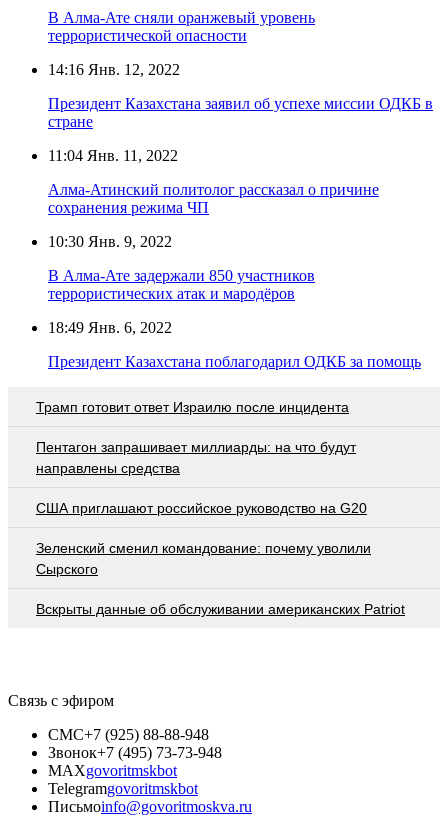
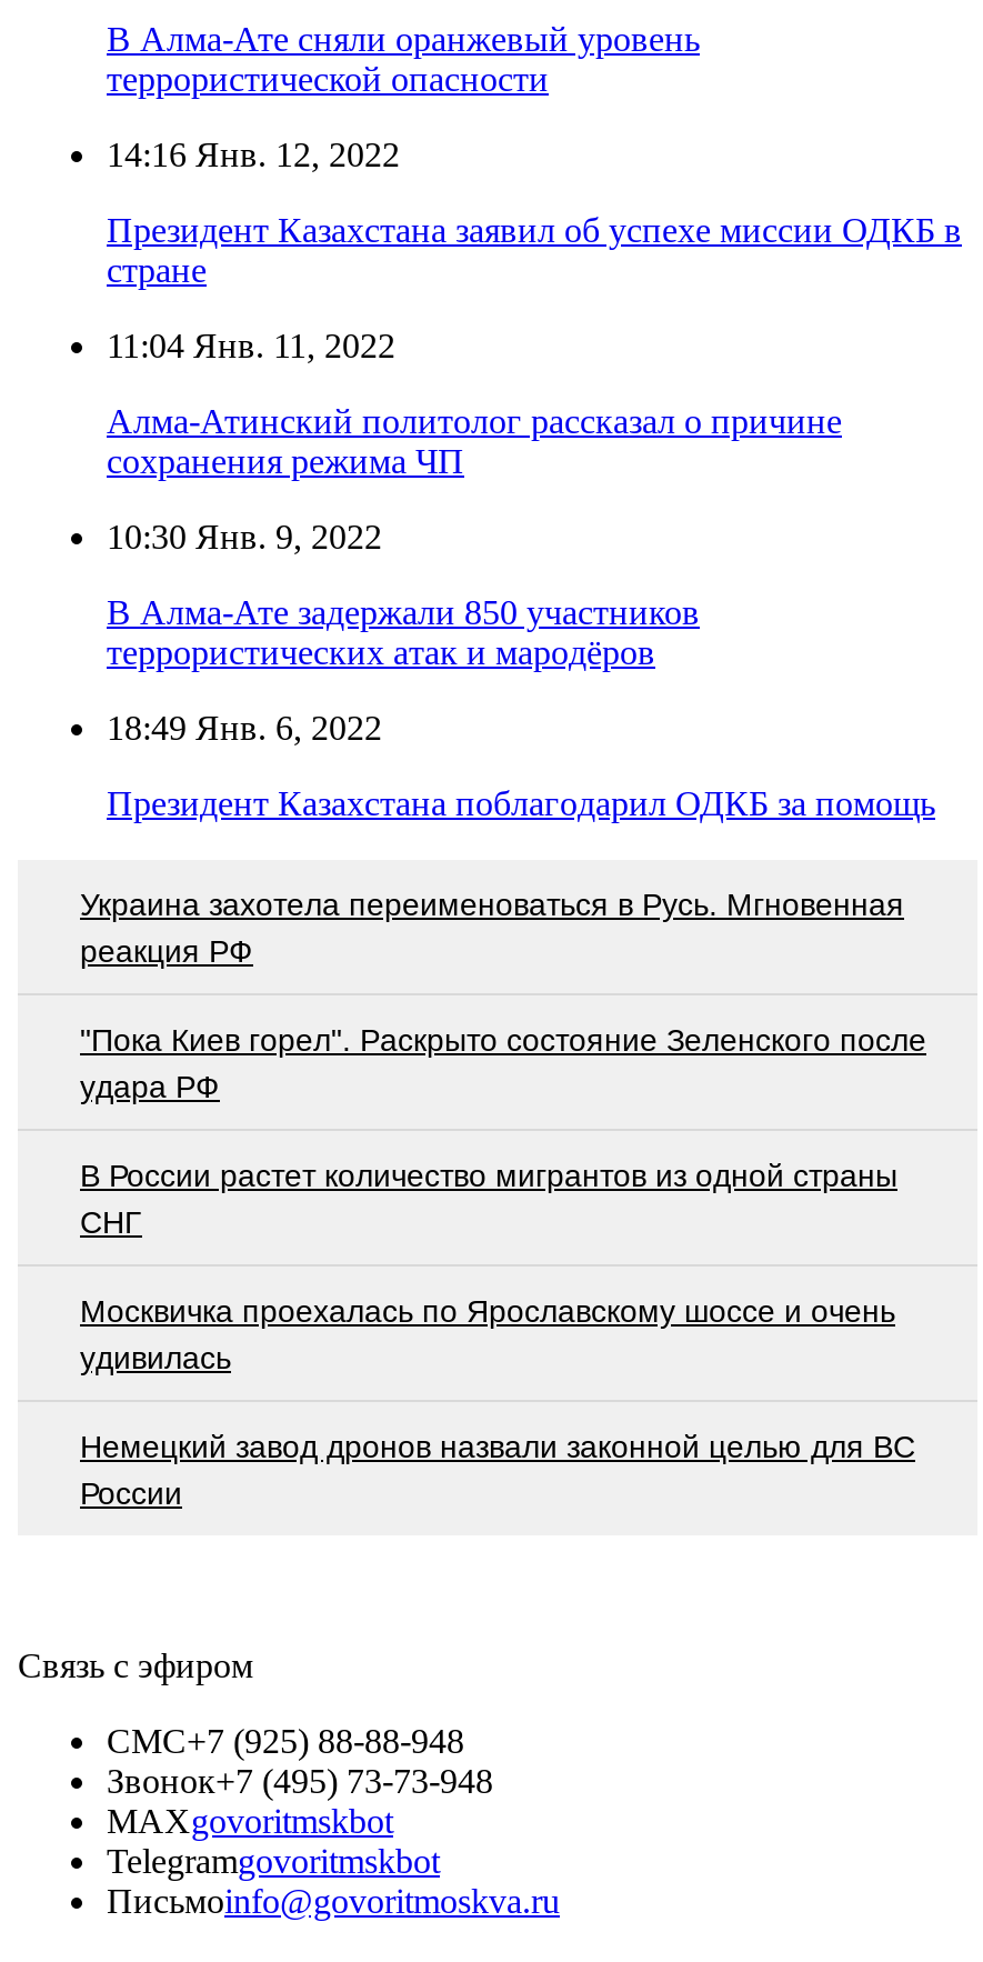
[36,399,349,415] Трамп готовит ответ Израилю после инцидента -> [80,886,904,968] Украина захотела переименоваться в Русь. Мгновенная | реакция РФ
[36,439,356,476] Пентагон запрашивает миллиарды: на что будут | направлены средства -> [80,1021,926,1104] "Пока Киев горел". Раскрыто состояние Зеленского после | удара РФ
[36,500,367,516] США приглашают российское руководство на G20 -> [80,1157,897,1239] В России растет количество мигрантов из одной страны | СНГ
[36,540,371,577] Зеленский сменил командование: почему уволили | Сырского -> [80,1293,895,1375] Москвичка проехалась по Ярославскому шоссе и очень | удивилась
[36,601,405,617] Вскрыты данные об обслуживании американских Patriot -> [80,1428,915,1510] Немецкий завод дронов назвали законной целью для ВС | России

